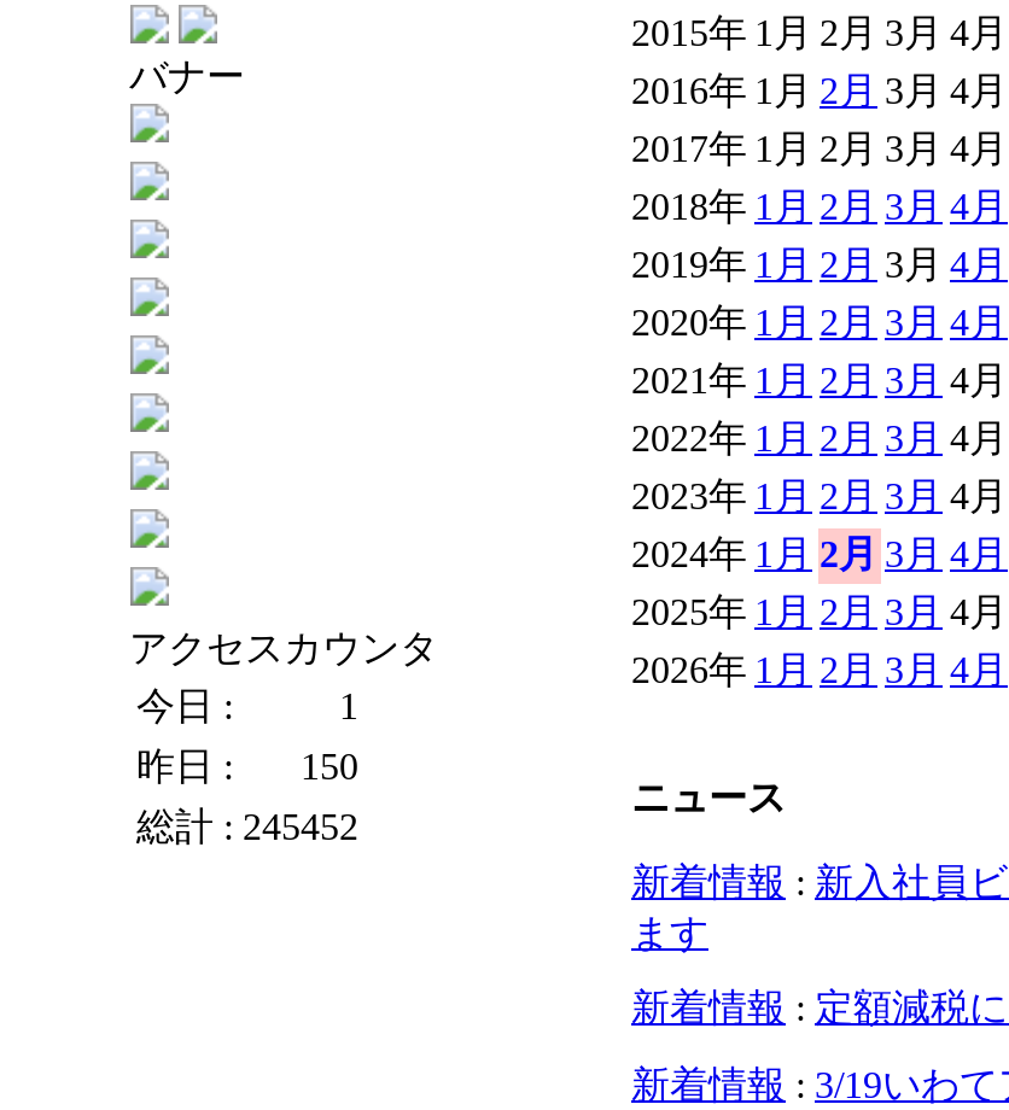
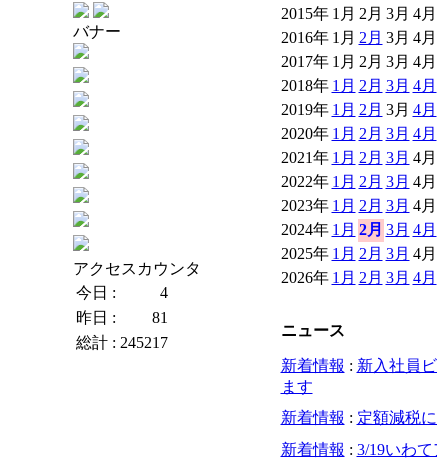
[339,685,358,726] 1 -> [159,284,167,301] 4
[301,746,358,787] 150 -> [151,309,167,326] 81
[136,806,358,847] 総計 : 245452 -> [75,334,167,351] 総計 : 245217

